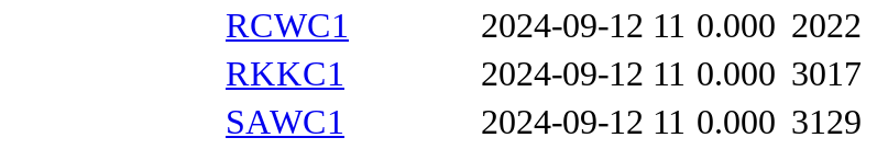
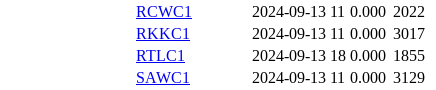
[481,7,862,45] 2024-09-12 11 0.000 2022 -> [252,3,425,20] 2024-09-13 11 0.000 2022
[481,56,862,93] 2024-09-12 11 0.000 3017 -> [136,25,425,64] 2024-09-13 11 0.000 3017 | RTLC1 | 2024-09-13 18 0.000 1855
[481,104,862,141] 2024-09-12 11 0.000 3129 -> [252,69,425,86] 2024-09-13 11 0.000 3129

